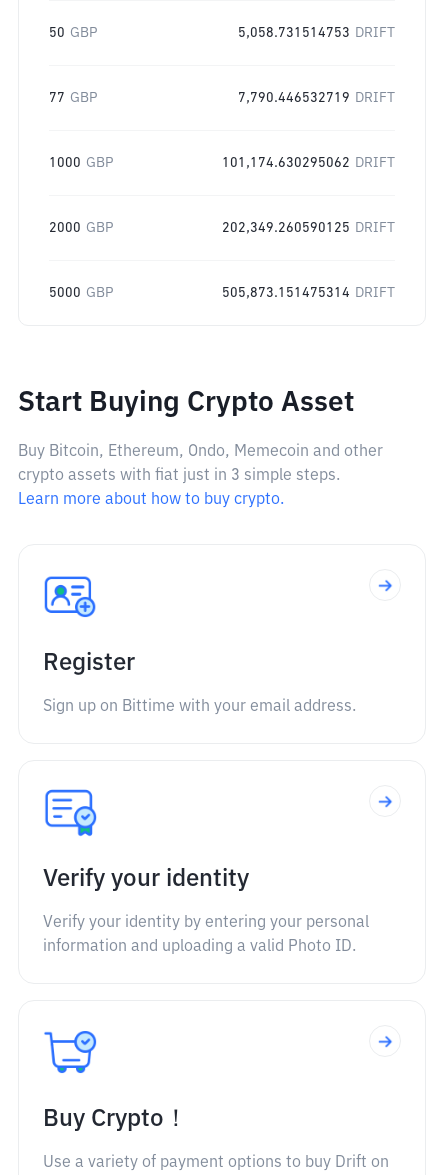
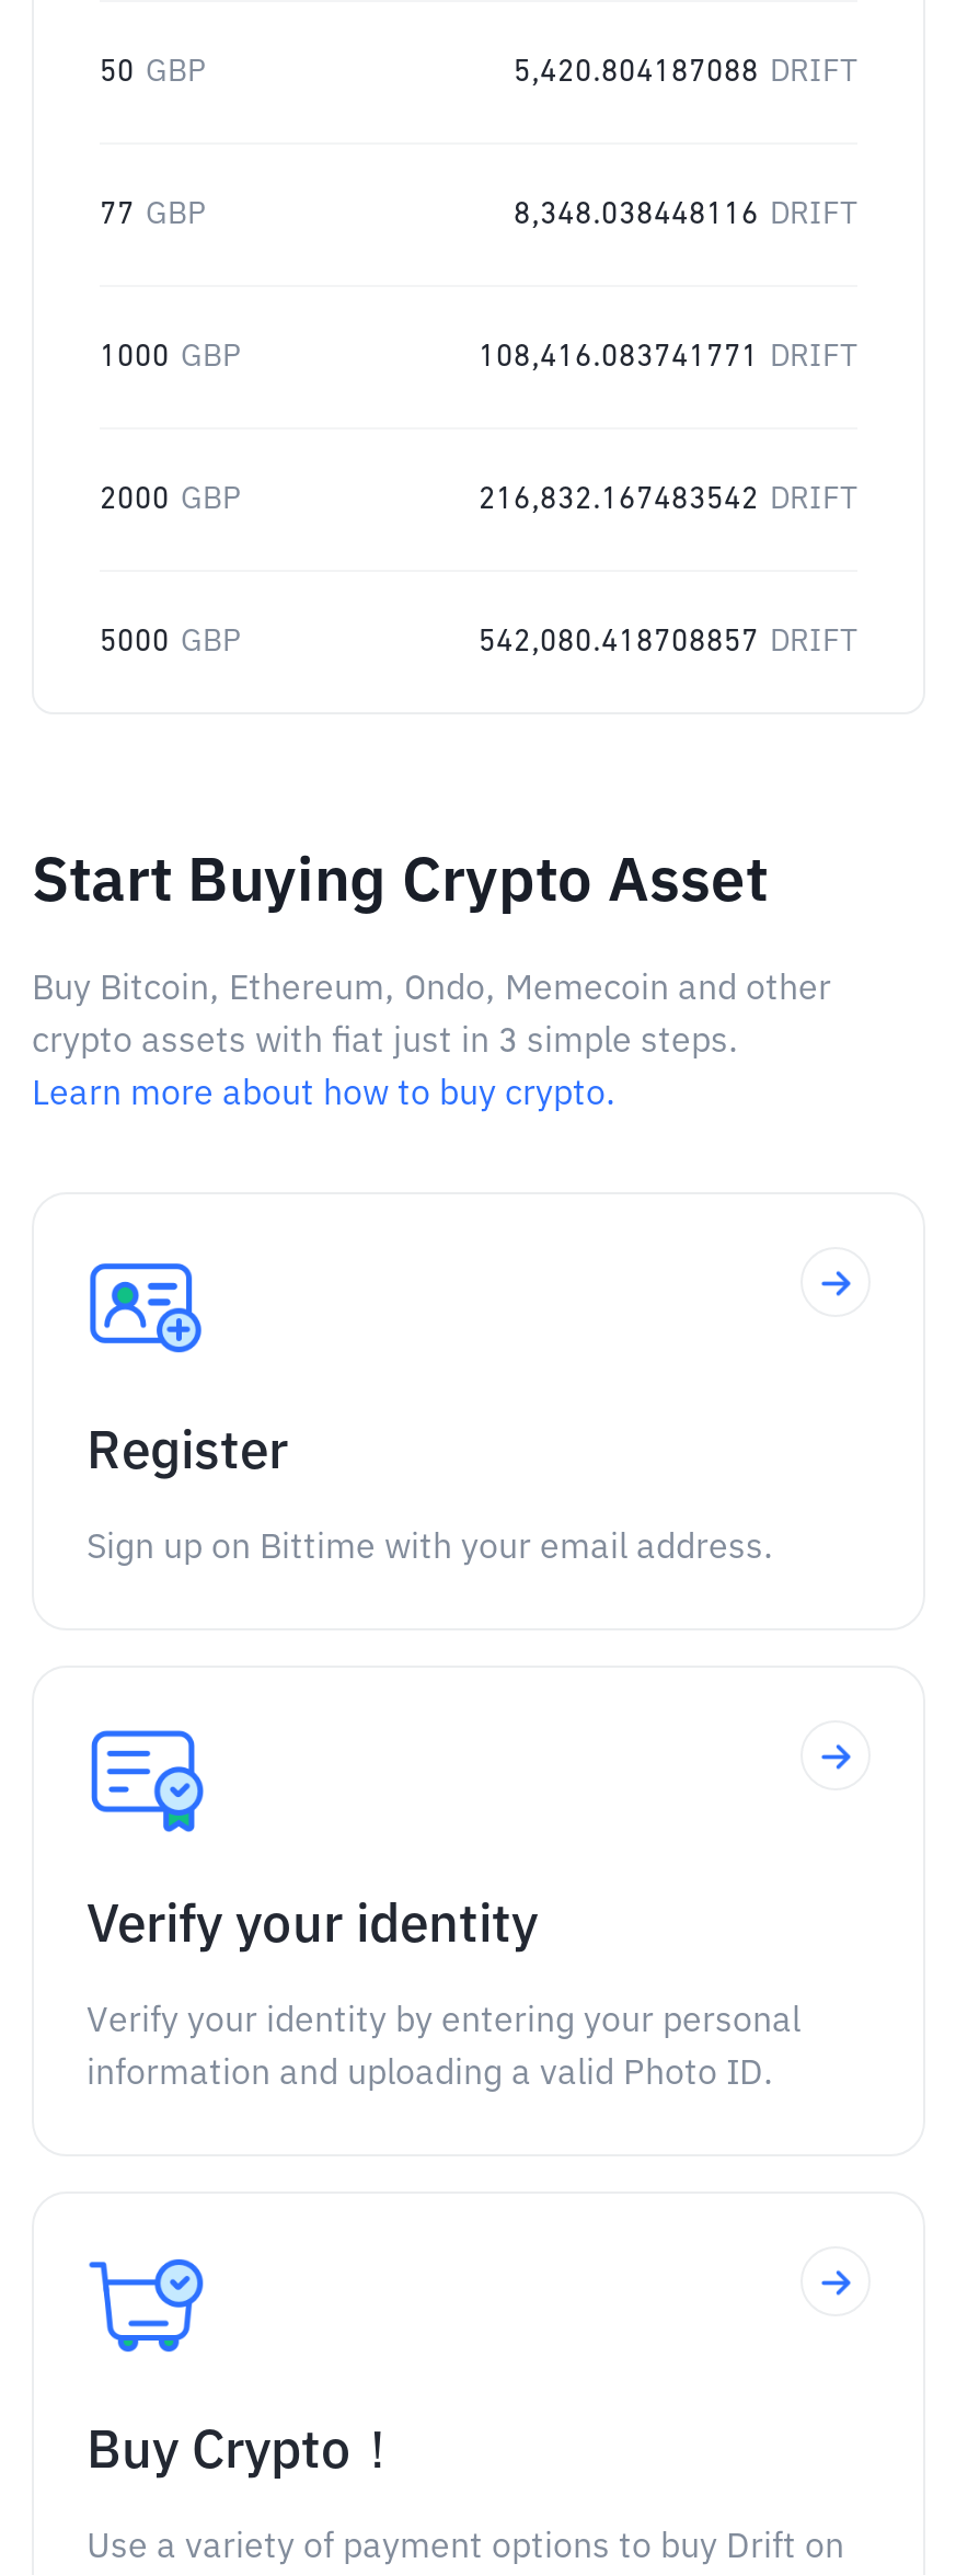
[238,26,395,40] 5,058.731514753 DRIFT -> [514,57,857,88] 5,420.804187088 DRIFT
[238,91,395,105] 7,790.446532719 DRIFT -> [514,199,857,230] 8,348.038448116 DRIFT
[222,156,395,170] 101,174.630295062 DRIFT -> [479,342,857,373] 108,416.083741771 DRIFT
[222,221,395,235] 202,349.260590125 DRIFT -> [479,484,857,515] 216,832.167483542 DRIFT
[222,286,395,300] 505,873.151475314 DRIFT -> [479,627,857,657] 542,080.418708857 DRIFT

